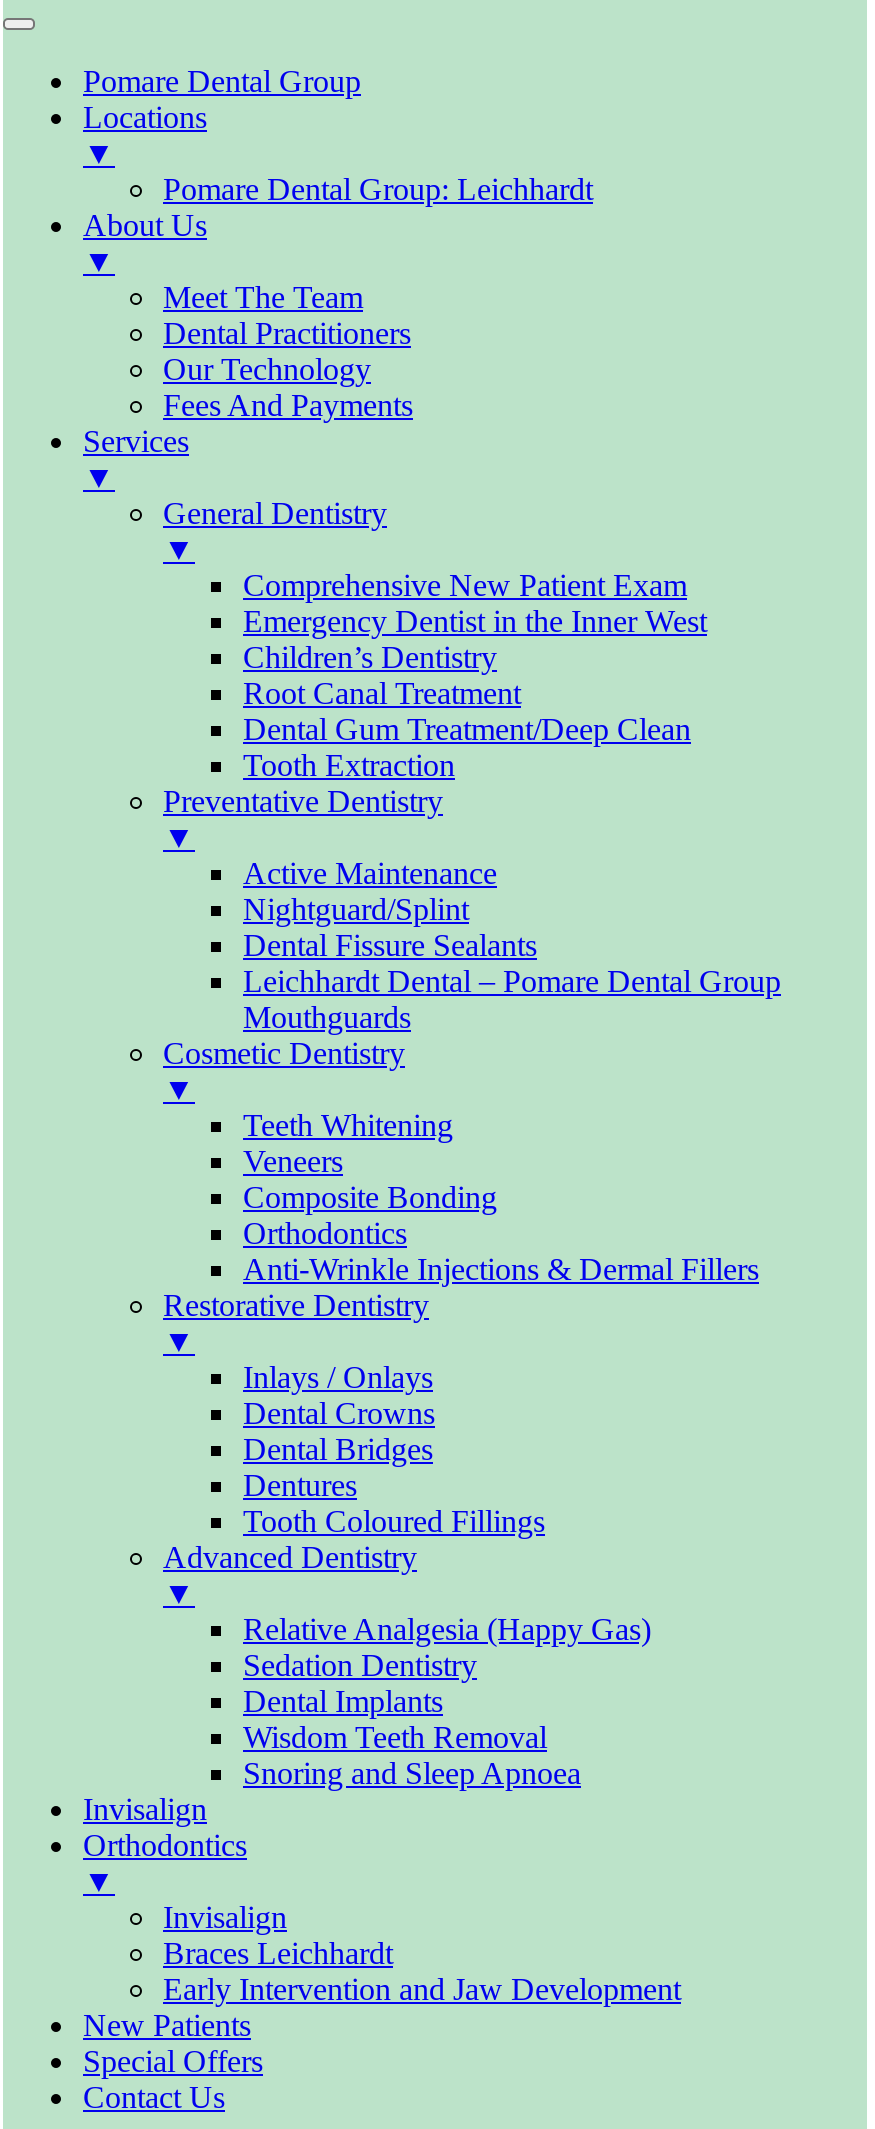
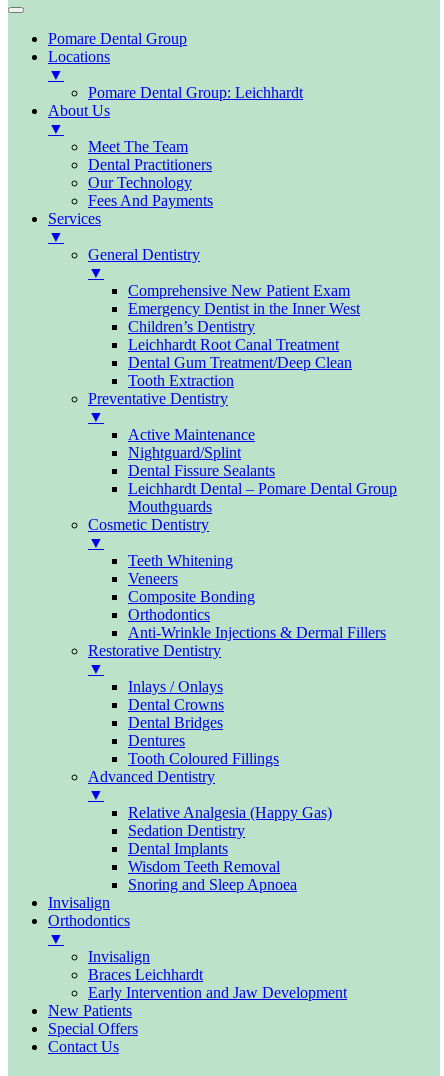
[243,676,521,710] Root Canal Treatment -> [128,336,339,353] Leichhardt Root Canal Treatment

